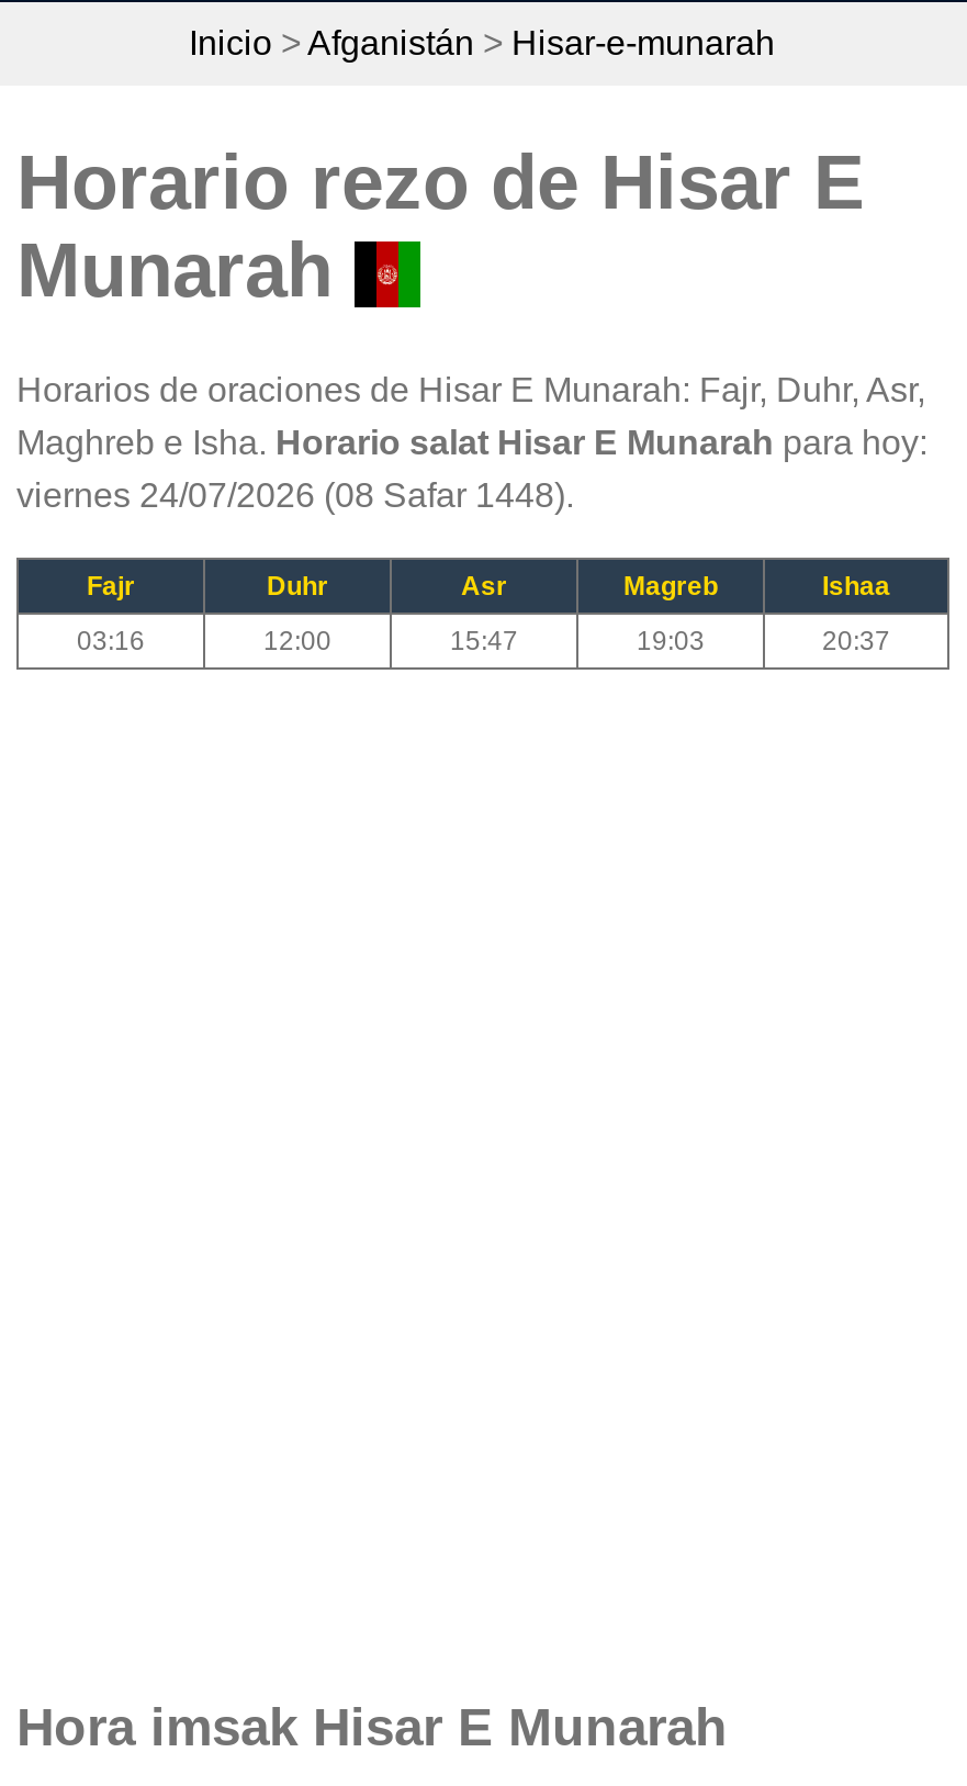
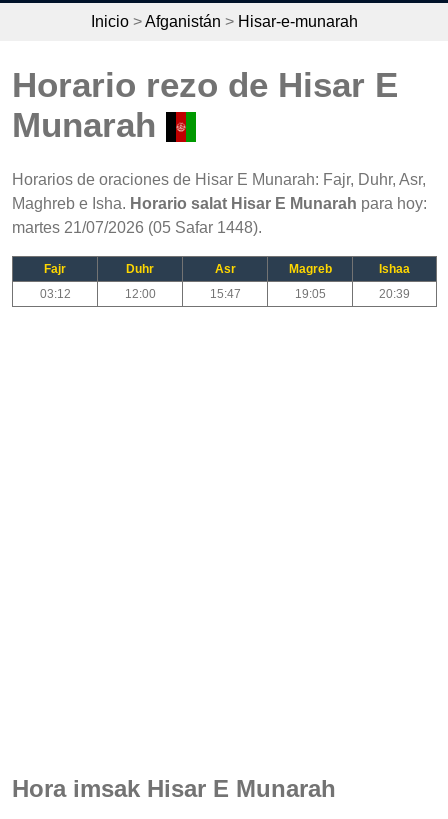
[16,477,574,514] viernes 24/07/2026 (08 Safar 1448). -> [12,219,262,236] martes 21/07/2026 (05 Safar 1448).
[77,626,145,657] 03:16 -> [39,287,70,301] 03:12
[637,626,705,657] 19:03 -> [294,287,325,301] 19:05
[822,626,890,657] 20:37 -> [379,287,410,301] 20:39

